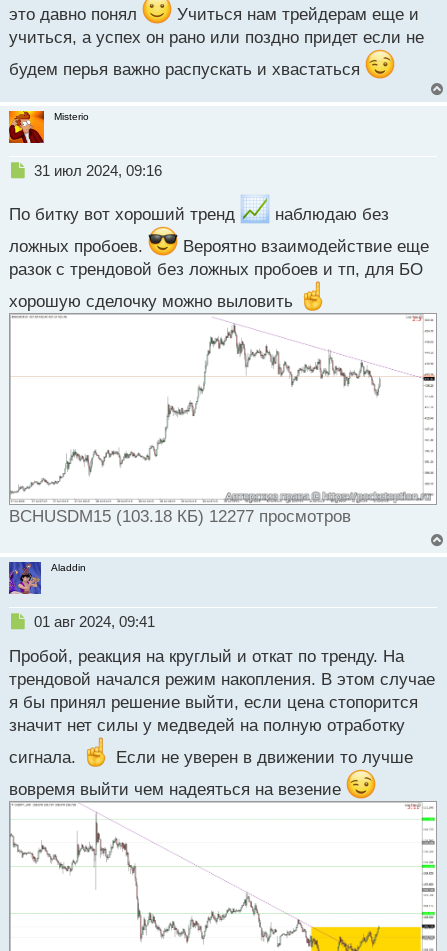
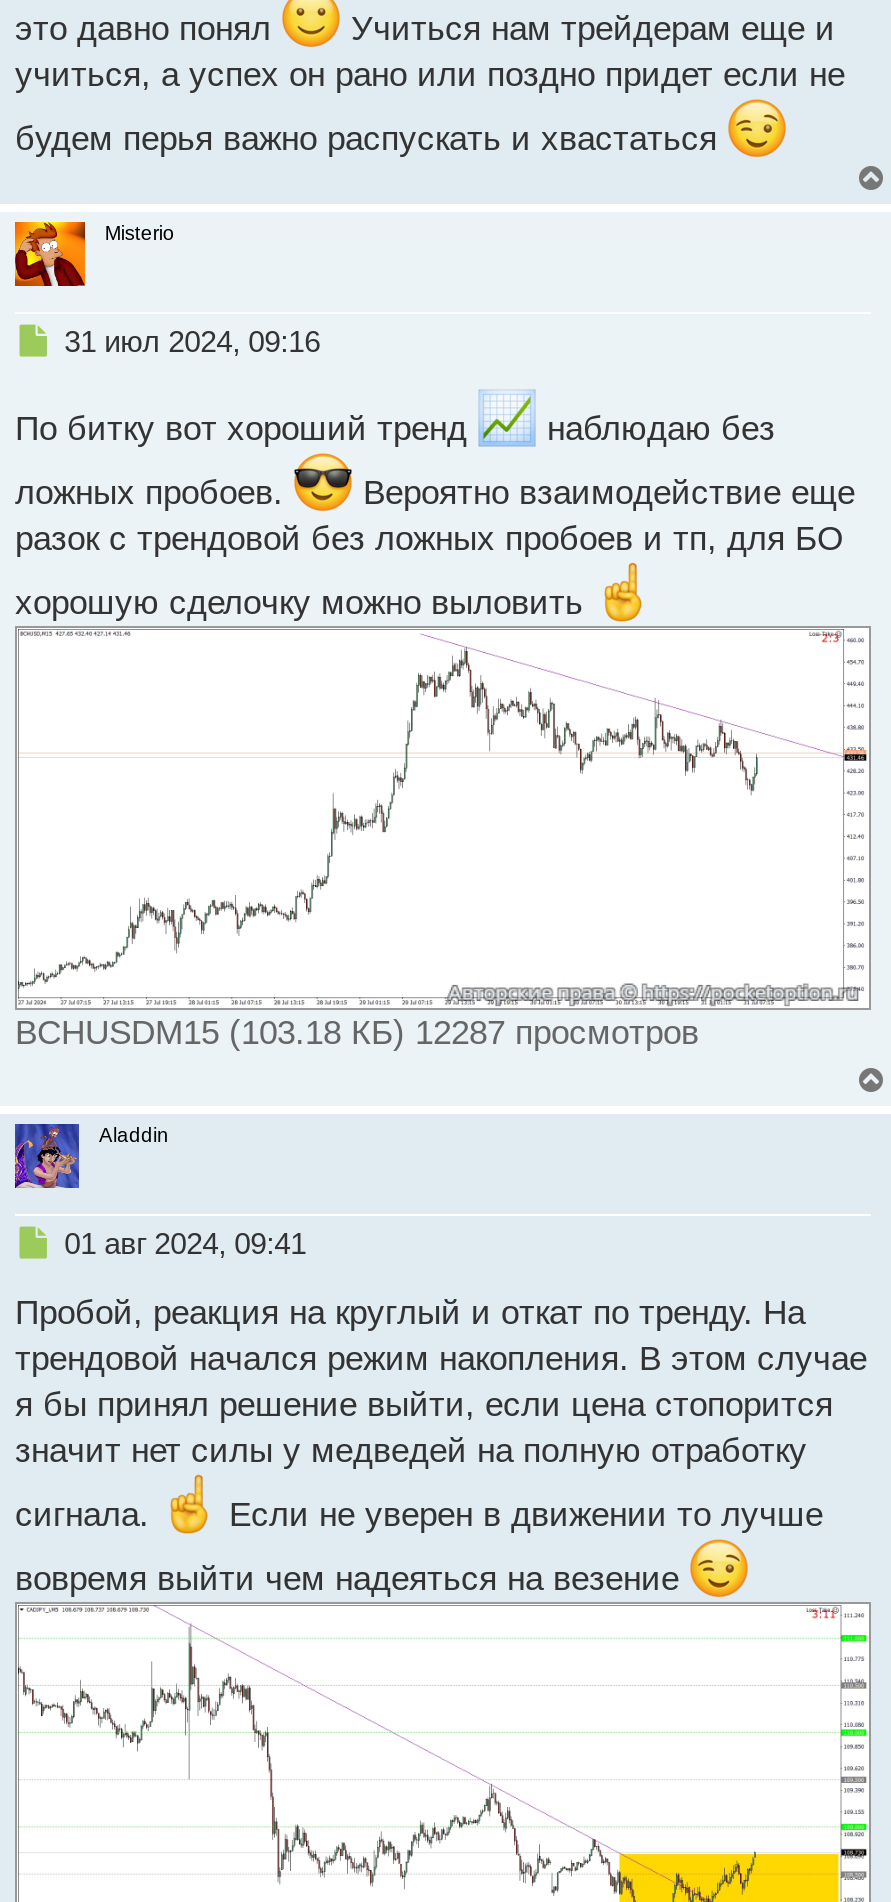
[9,507,351,526] BCHUSDM15 (103.18 КБ) 12277 просмотров -> [15,1015,699,1053] BCHUSDM15 (103.18 КБ) 12287 просмотров

